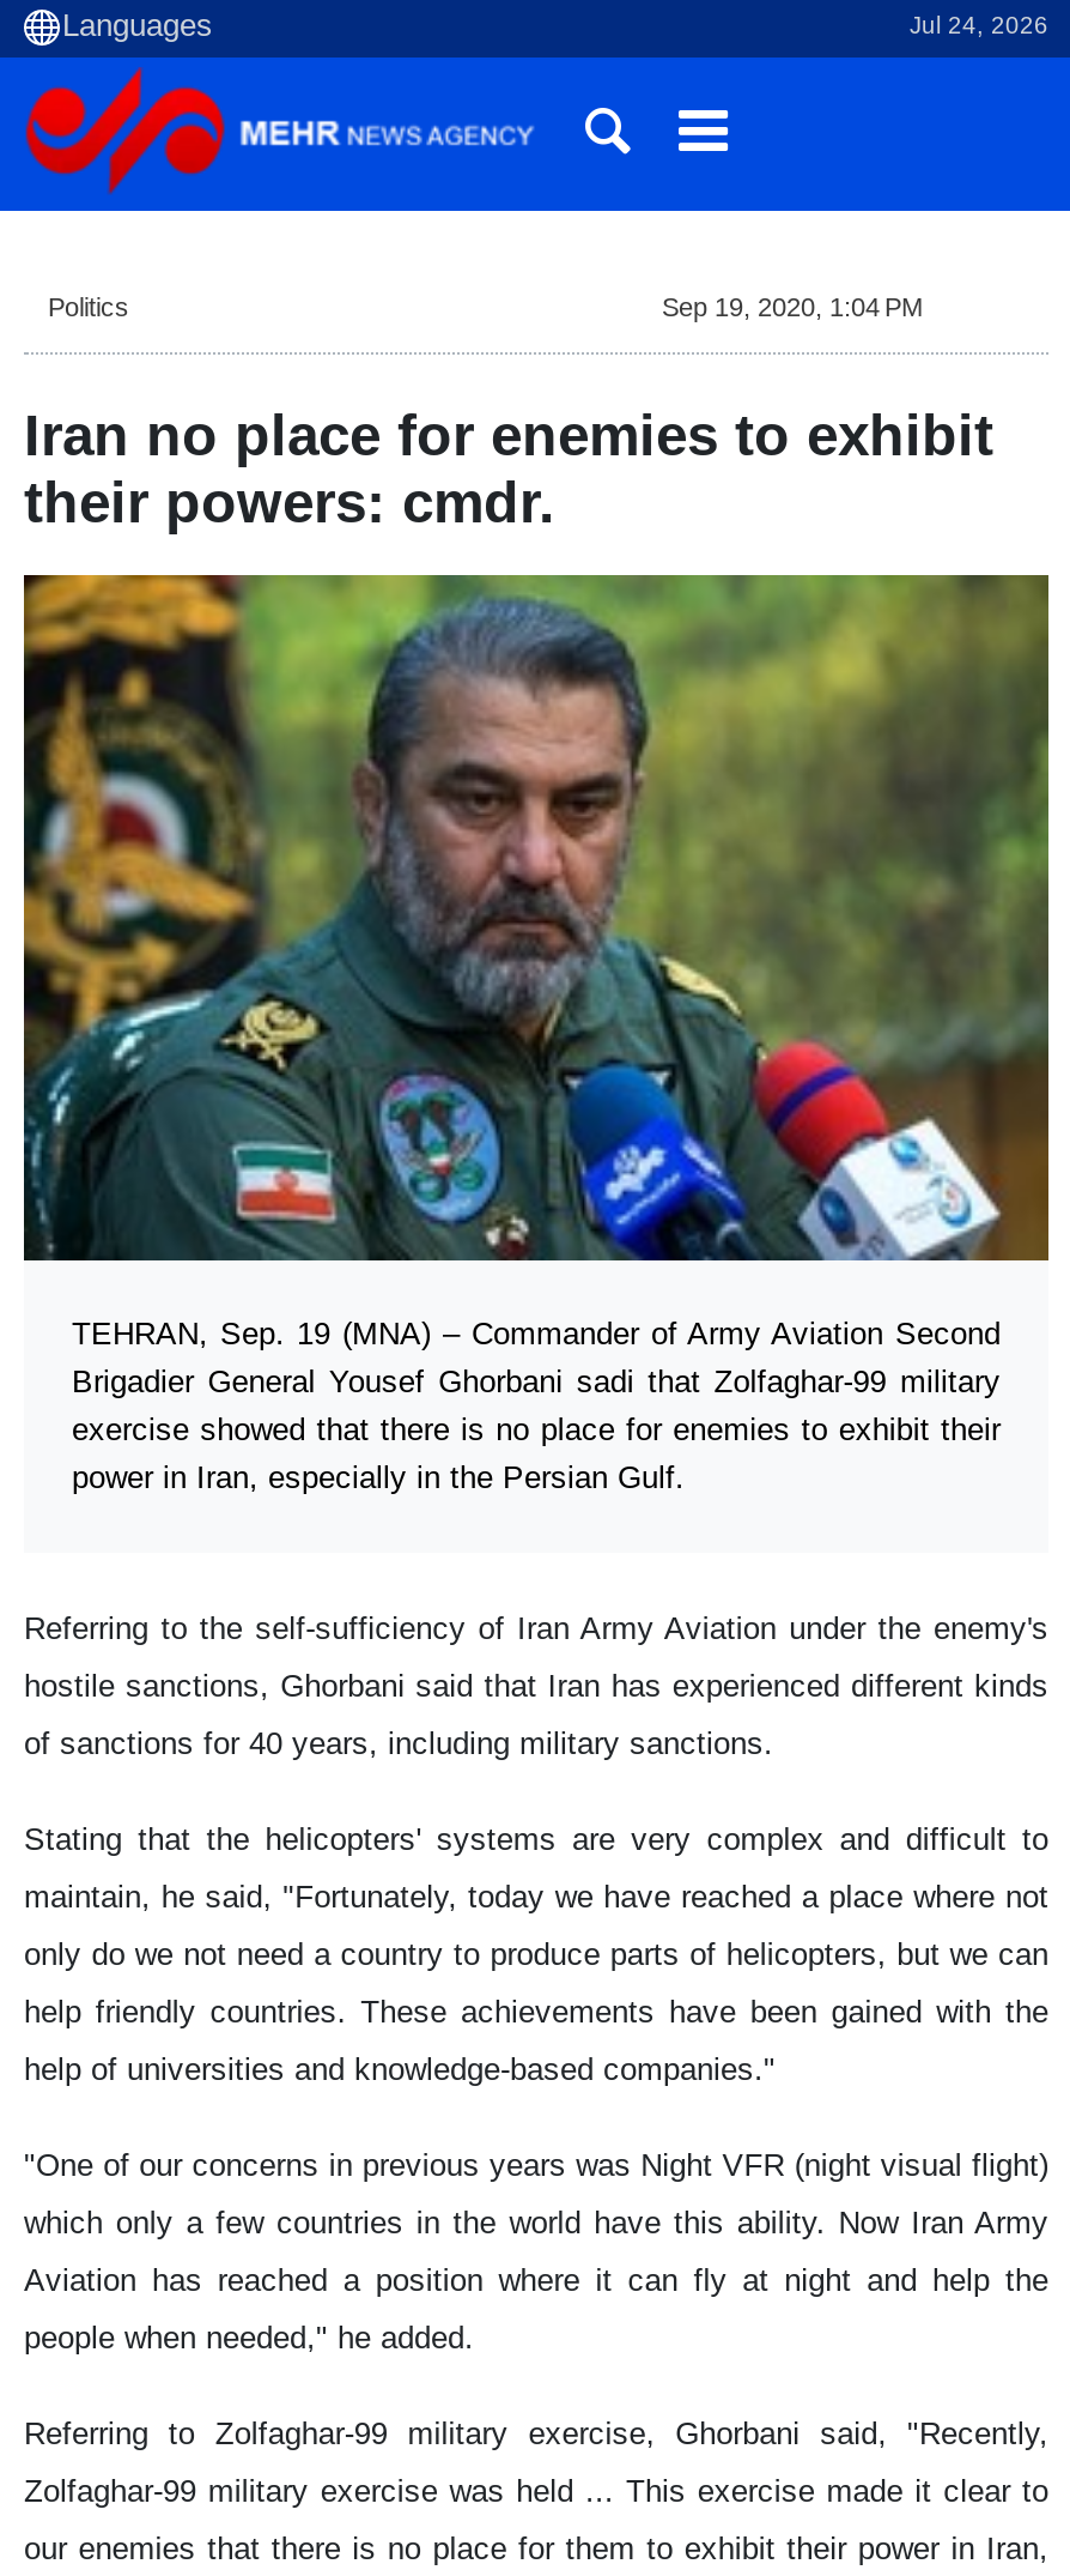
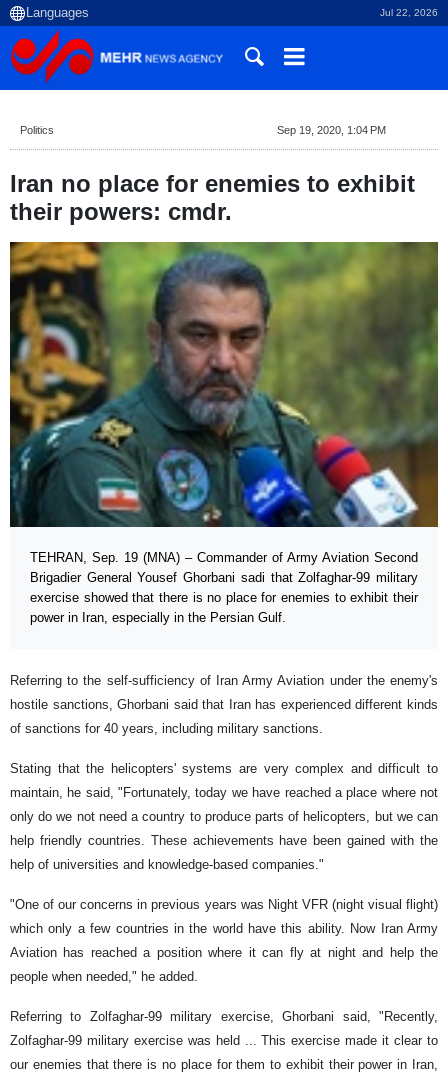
[910,12,1048,38] Jul 24, 2026 -> [380,7,438,18] Jul 22, 2026

